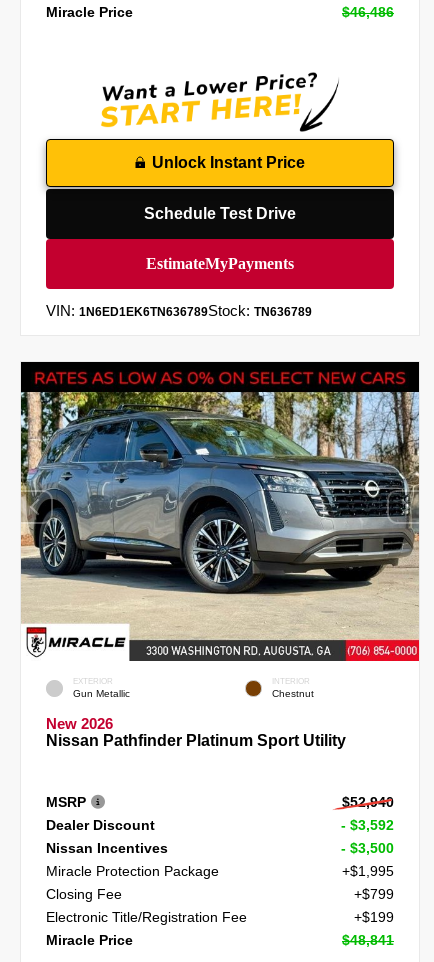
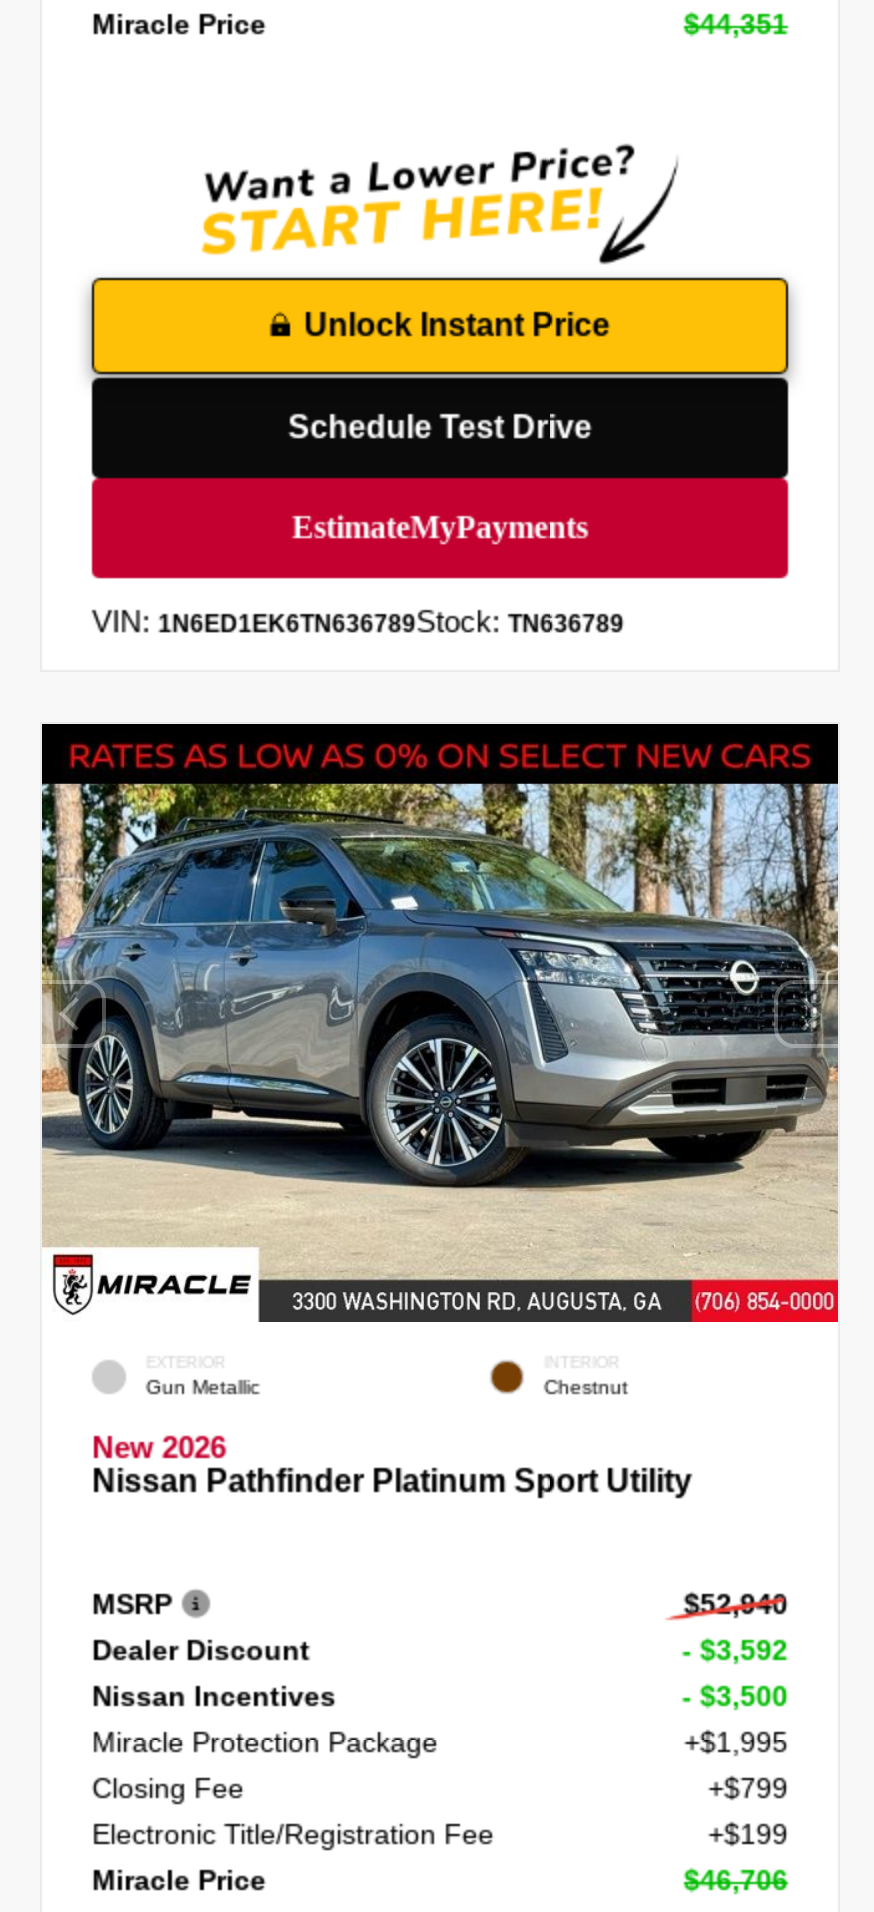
[342,4,394,20] $46,486 -> [684,7,788,39] $44,351
[342,932,394,948] $48,841 -> [684,1864,788,1896] $46,706

